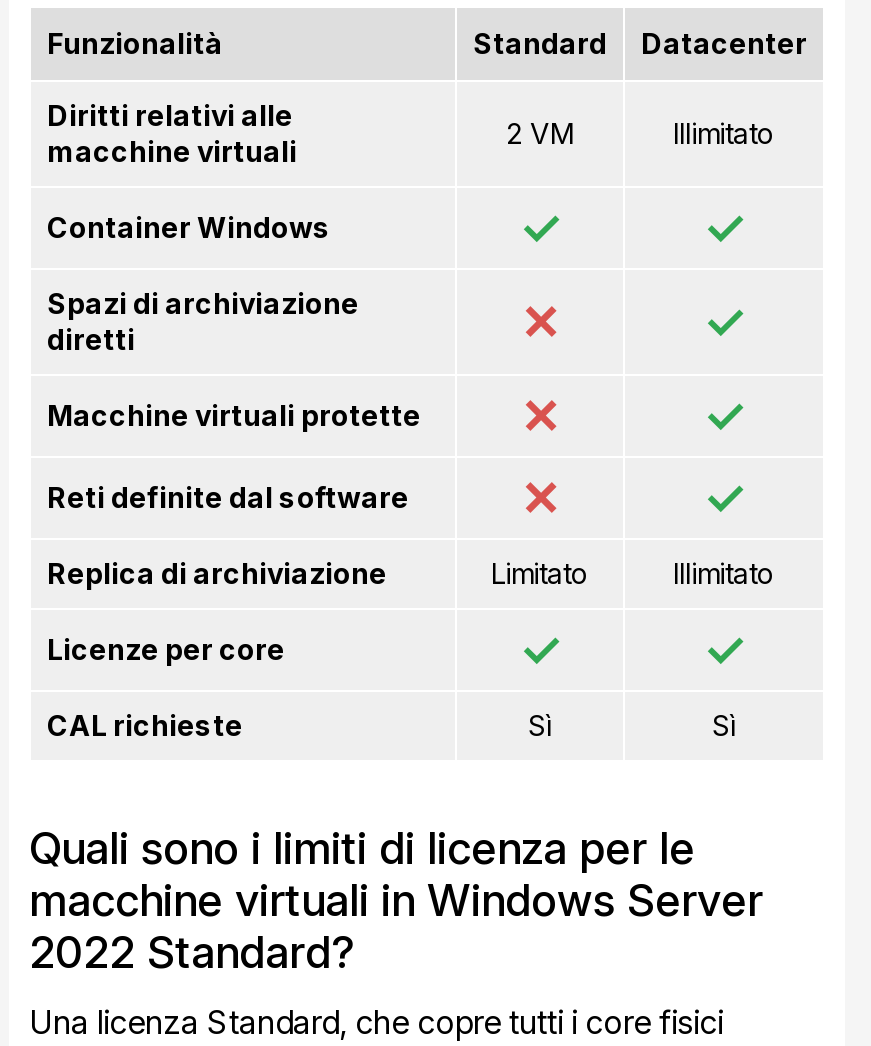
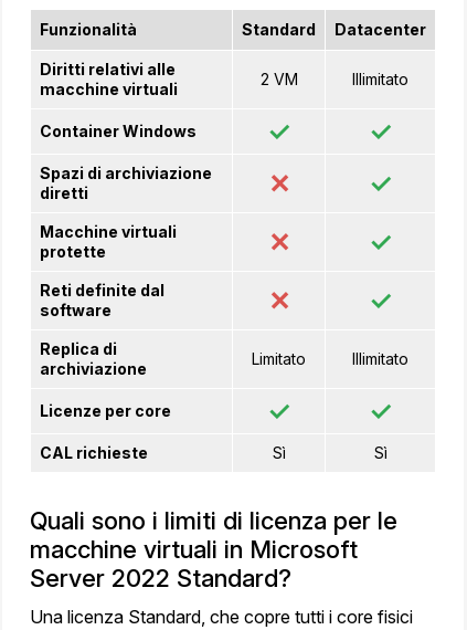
[29,873,763,977] macchine virtuali in Windows Server | 2022 Standard? -> [30,534,358,592] macchine virtuali in Microsoft | Server 2022 Standard?

